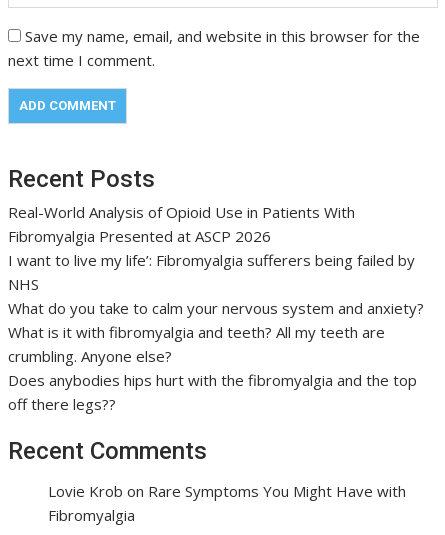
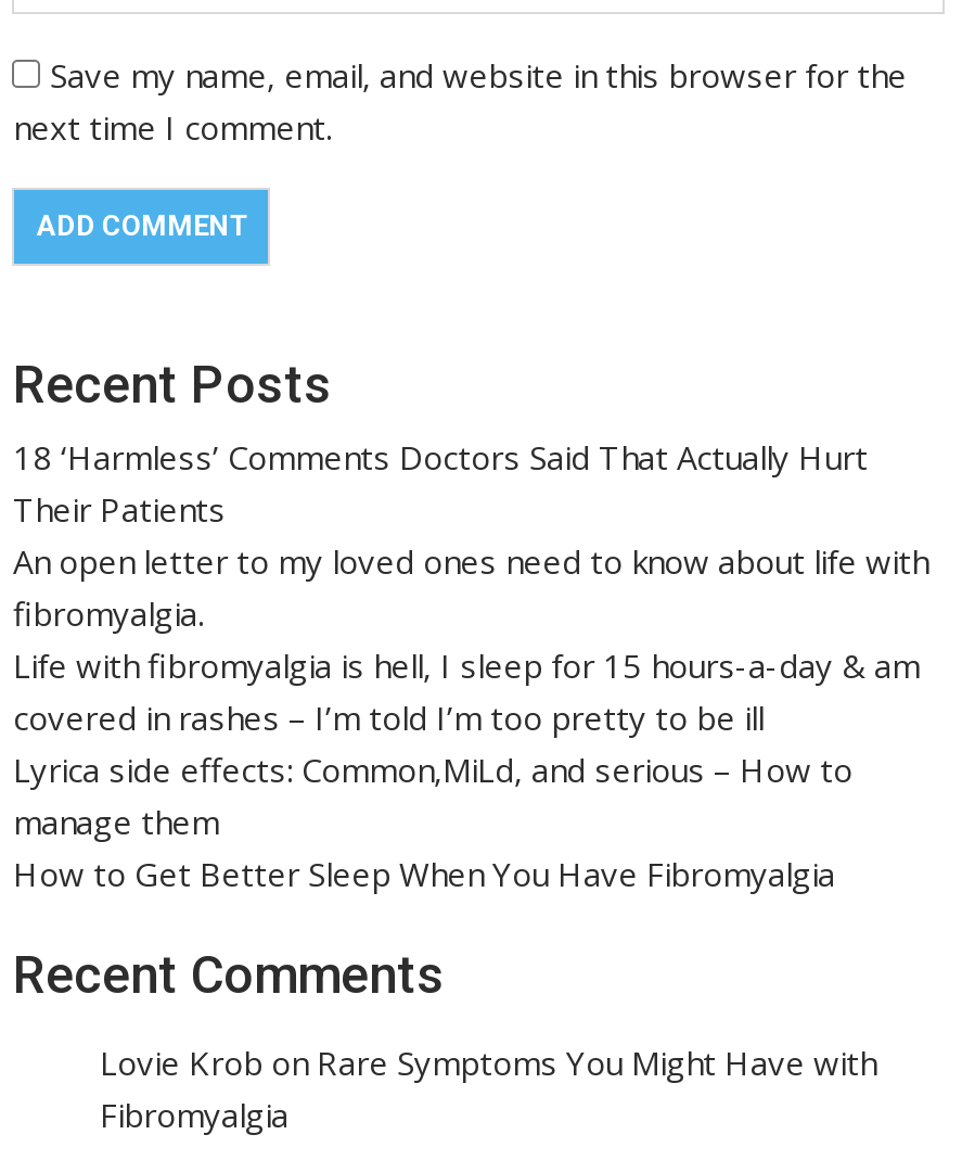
[8,202,424,414] Real-World Analysis of Opioid Use in Patients With | Fibromyalgia Presented at ASCP 2026 | I want to live my life’: Fibromyalgia sufferers being failed by | NHS | What do you take to calm your nervous system and anxiety? | What is it with fibromyalgia and teeth? All my teeth are | crumbling. Anyone else? | Does anybodies hips hurt with the fibromyalgia and the top | off there legs?? -> [13,435,928,895] 18 ‘Harmless’ Comments Doctors Said That Actually Hurt | Their Patients | An open letter to my loved ones need to know about life with | fibromyalgia. | Life with fibromyalgia is hell, I sleep for 15 hours-a-day & am | covered in rashes – I’m told I’m too pretty to be ill | Lyrica side effects: Common,MiLd, and serious – How to | manage them | How to Get Better Sleep When You Have Fibromyalgia

